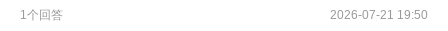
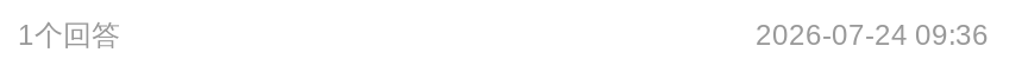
[330,8,428,22] 2026-07-21 19:50 -> [756,19,989,52] 2026-07-24 09:36

